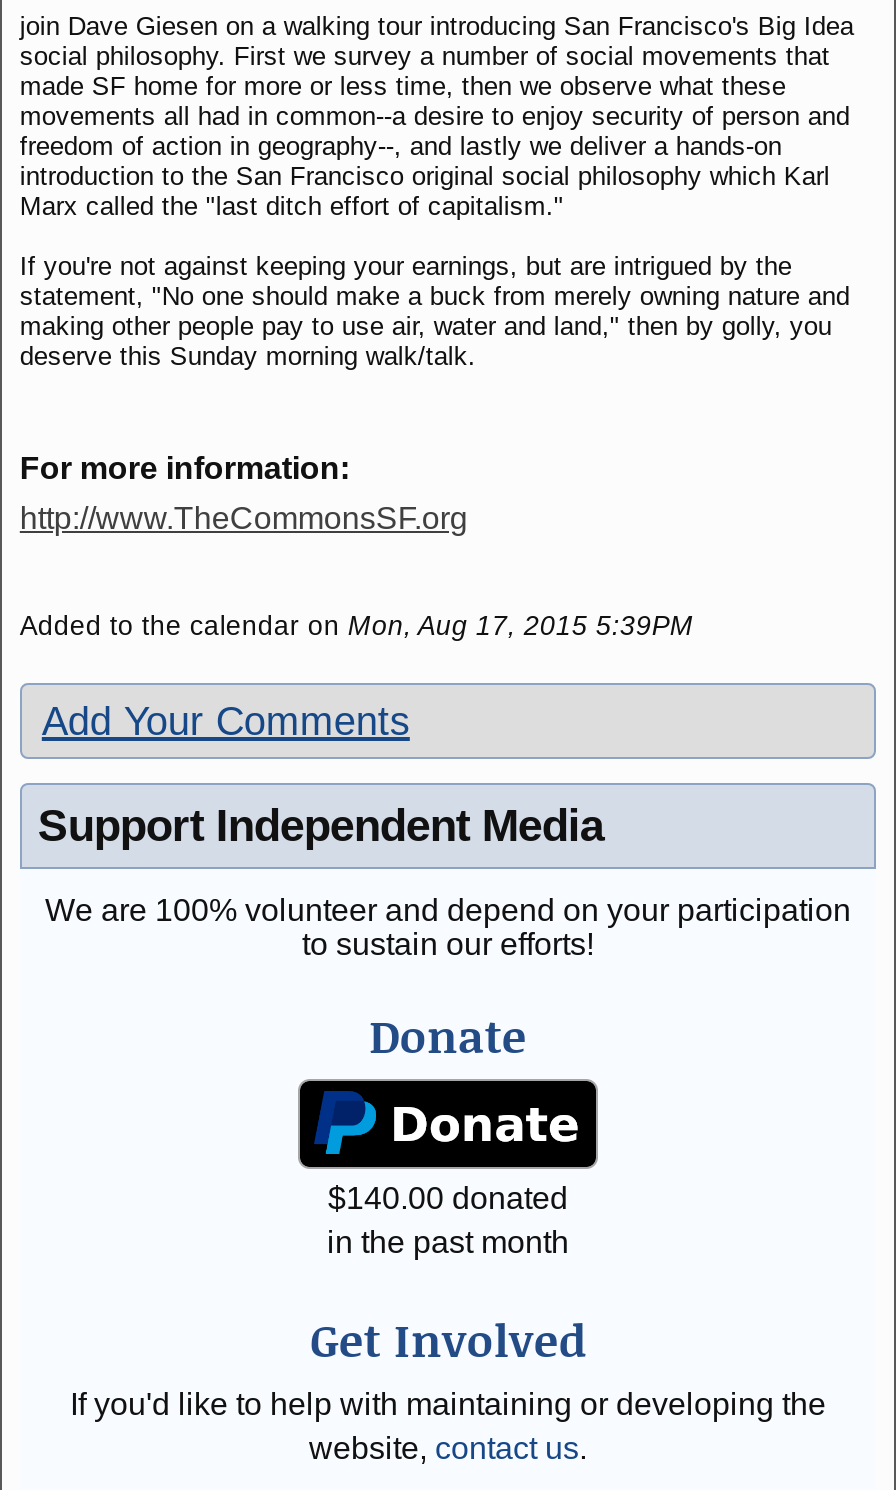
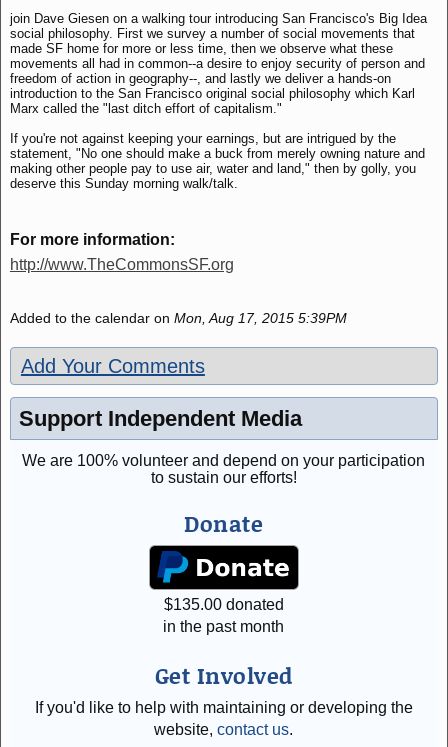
[328,1180,568,1214] $140.00 donated -> [164,596,284,613] $135.00 donated

